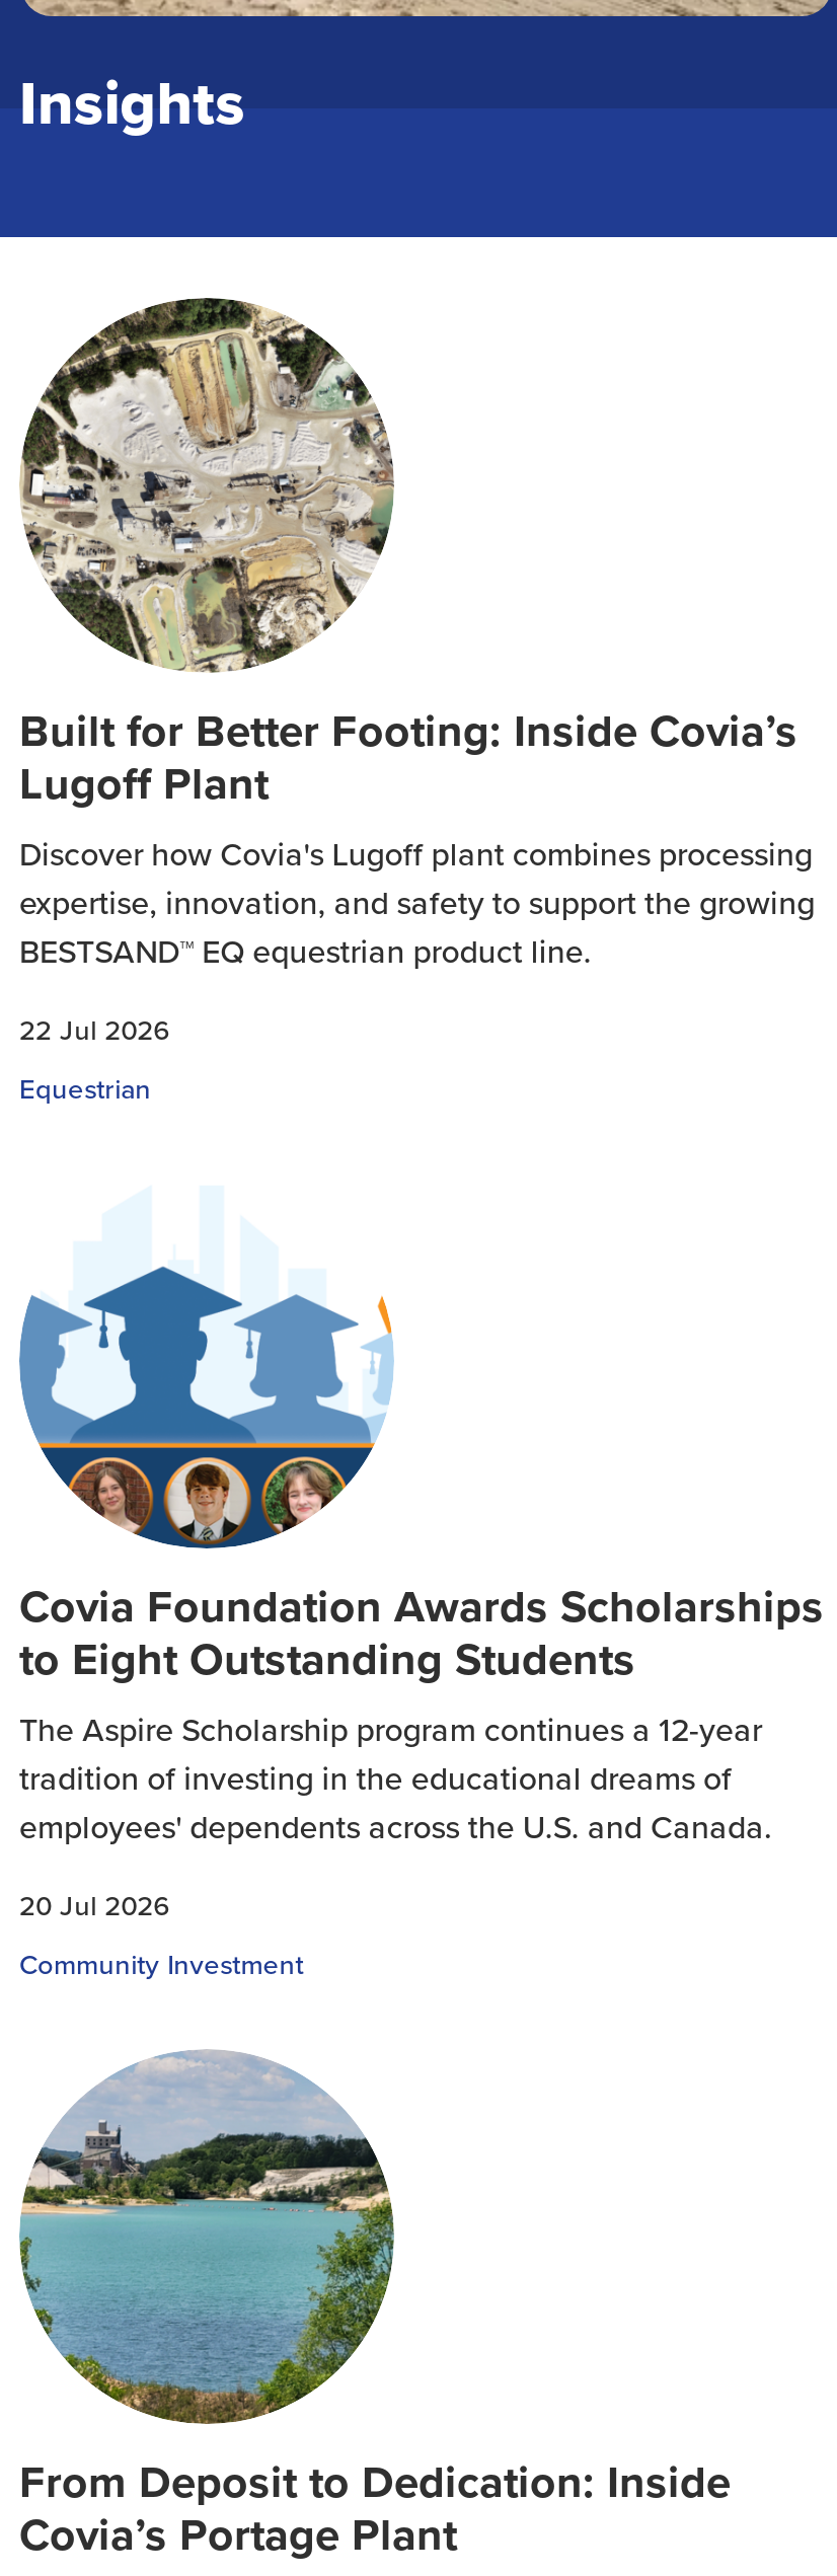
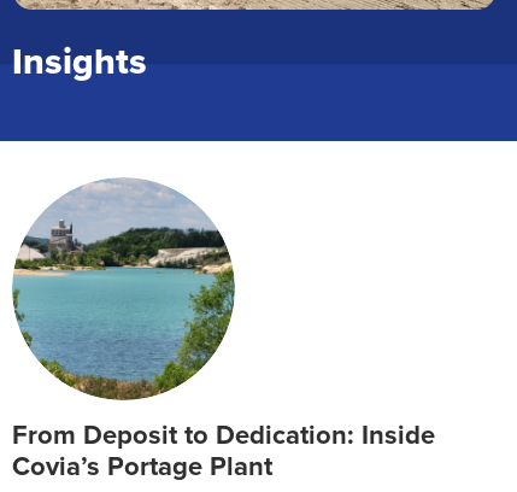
[19,296,815,1109] [image] | Built for Better Footing: Inside Covia’s | Lugoff Plant | Discover how Covia's Lugoff plant combines processing | expertise, innovation, and safety to support the growing | BESTSAND™ EQ equestrian product line. | 22 Jul 2026 | Equestrian -> none
[17,1265,824,1985] [image] | Covia Foundation Awards Scholarships | to Eight Outstanding Students | The Aspire Scholarship program continues a 12-year | tradition of investing in the educational dreams of | employees' dependents across the U.S. and Canada. | 20 Jul 2026 | Community Investment -> none

